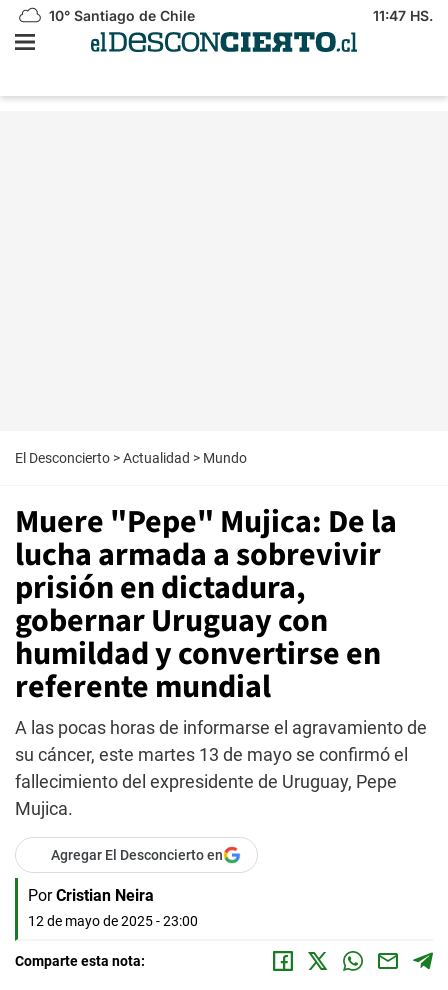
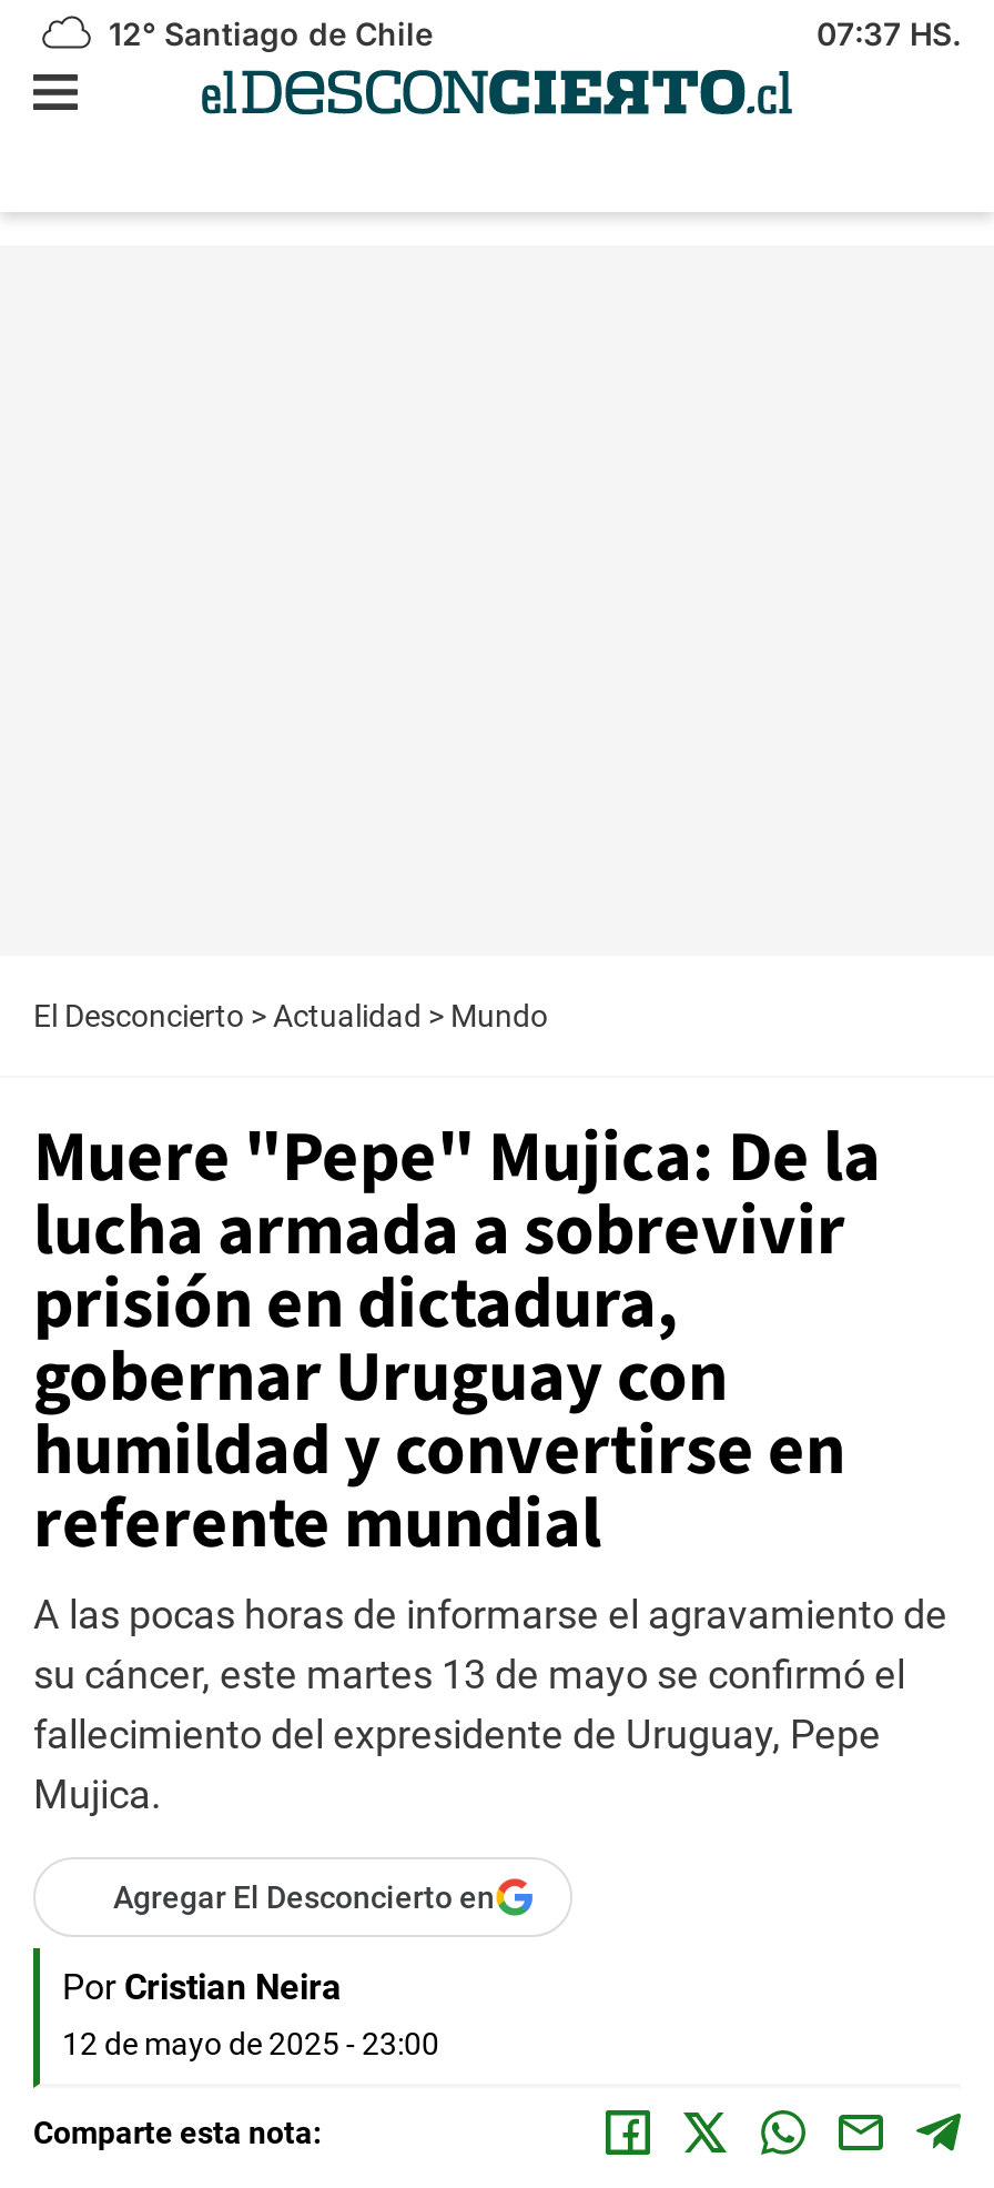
[45,7,195,24] 10° Santiago de Chile -> [100,14,433,52] 12° Santiago de Chile
[373,7,433,24] 11:47 HS. -> [816,14,961,52] 07:37 HS.

